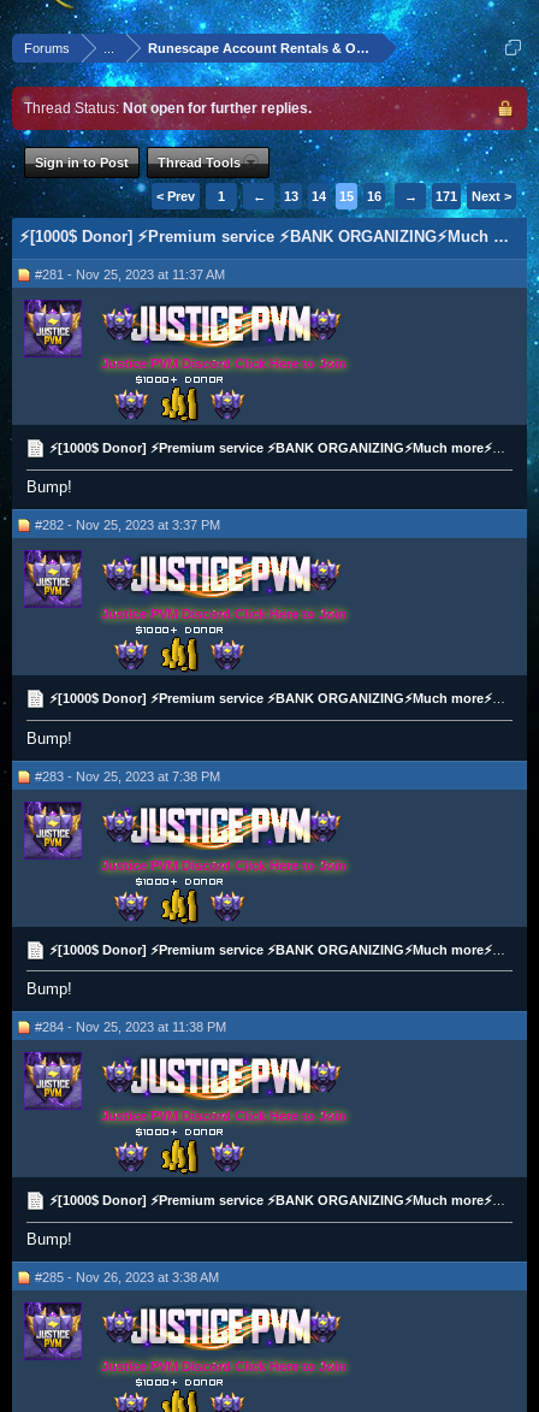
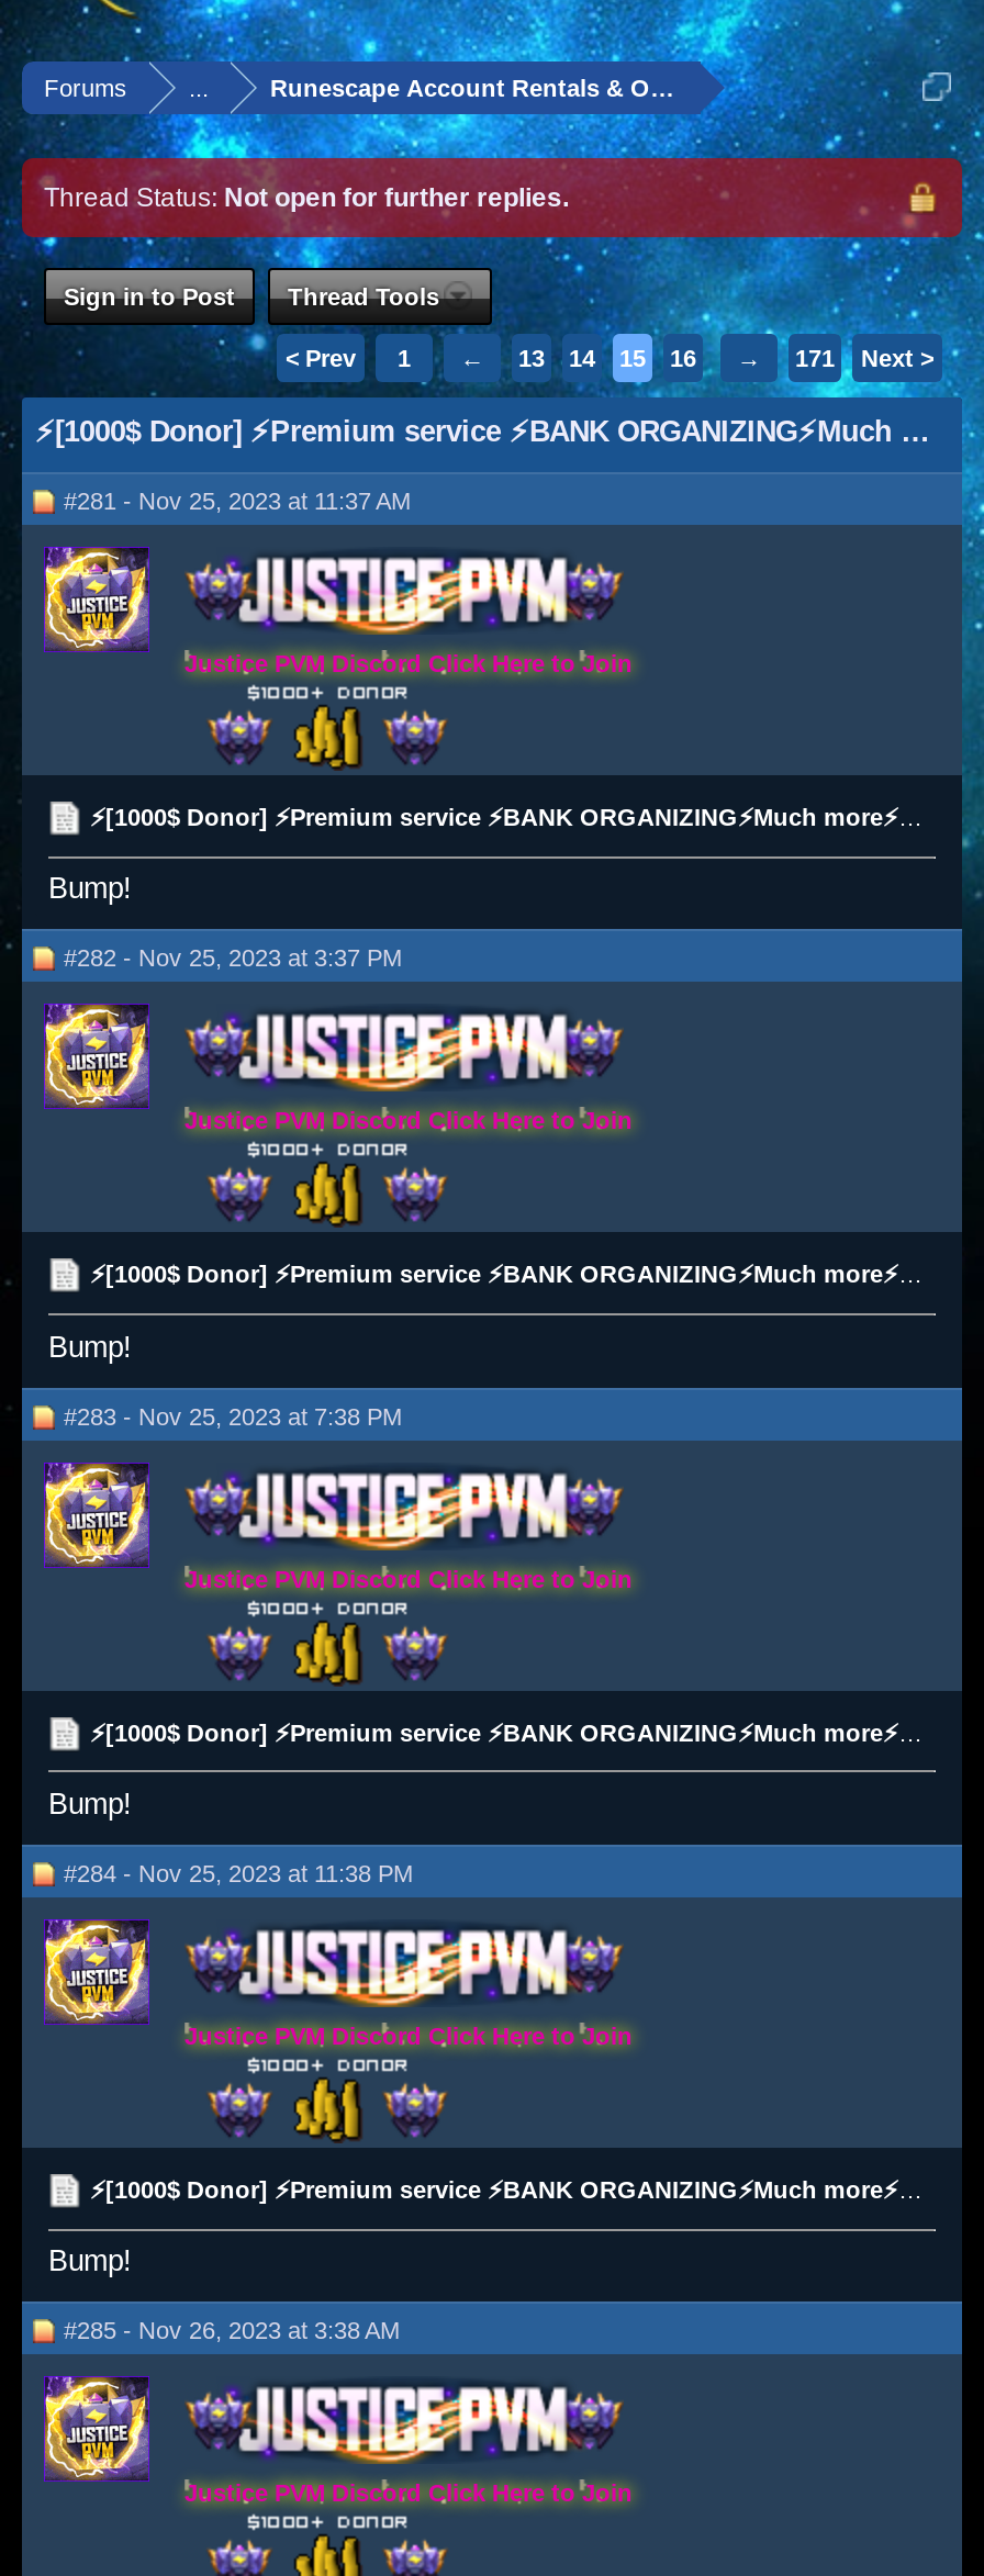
[24,300,78,356] [image] -> [44,547,145,652] [image]
[24,550,78,607] [image] -> [44,1004,145,1109] [image]
[24,802,78,858] [image] -> [44,1463,145,1568] [image]
[24,1052,78,1109] [image] -> [44,1919,145,2025] [image]
[24,1302,78,1359] [image] -> [44,2376,145,2482] [image]

